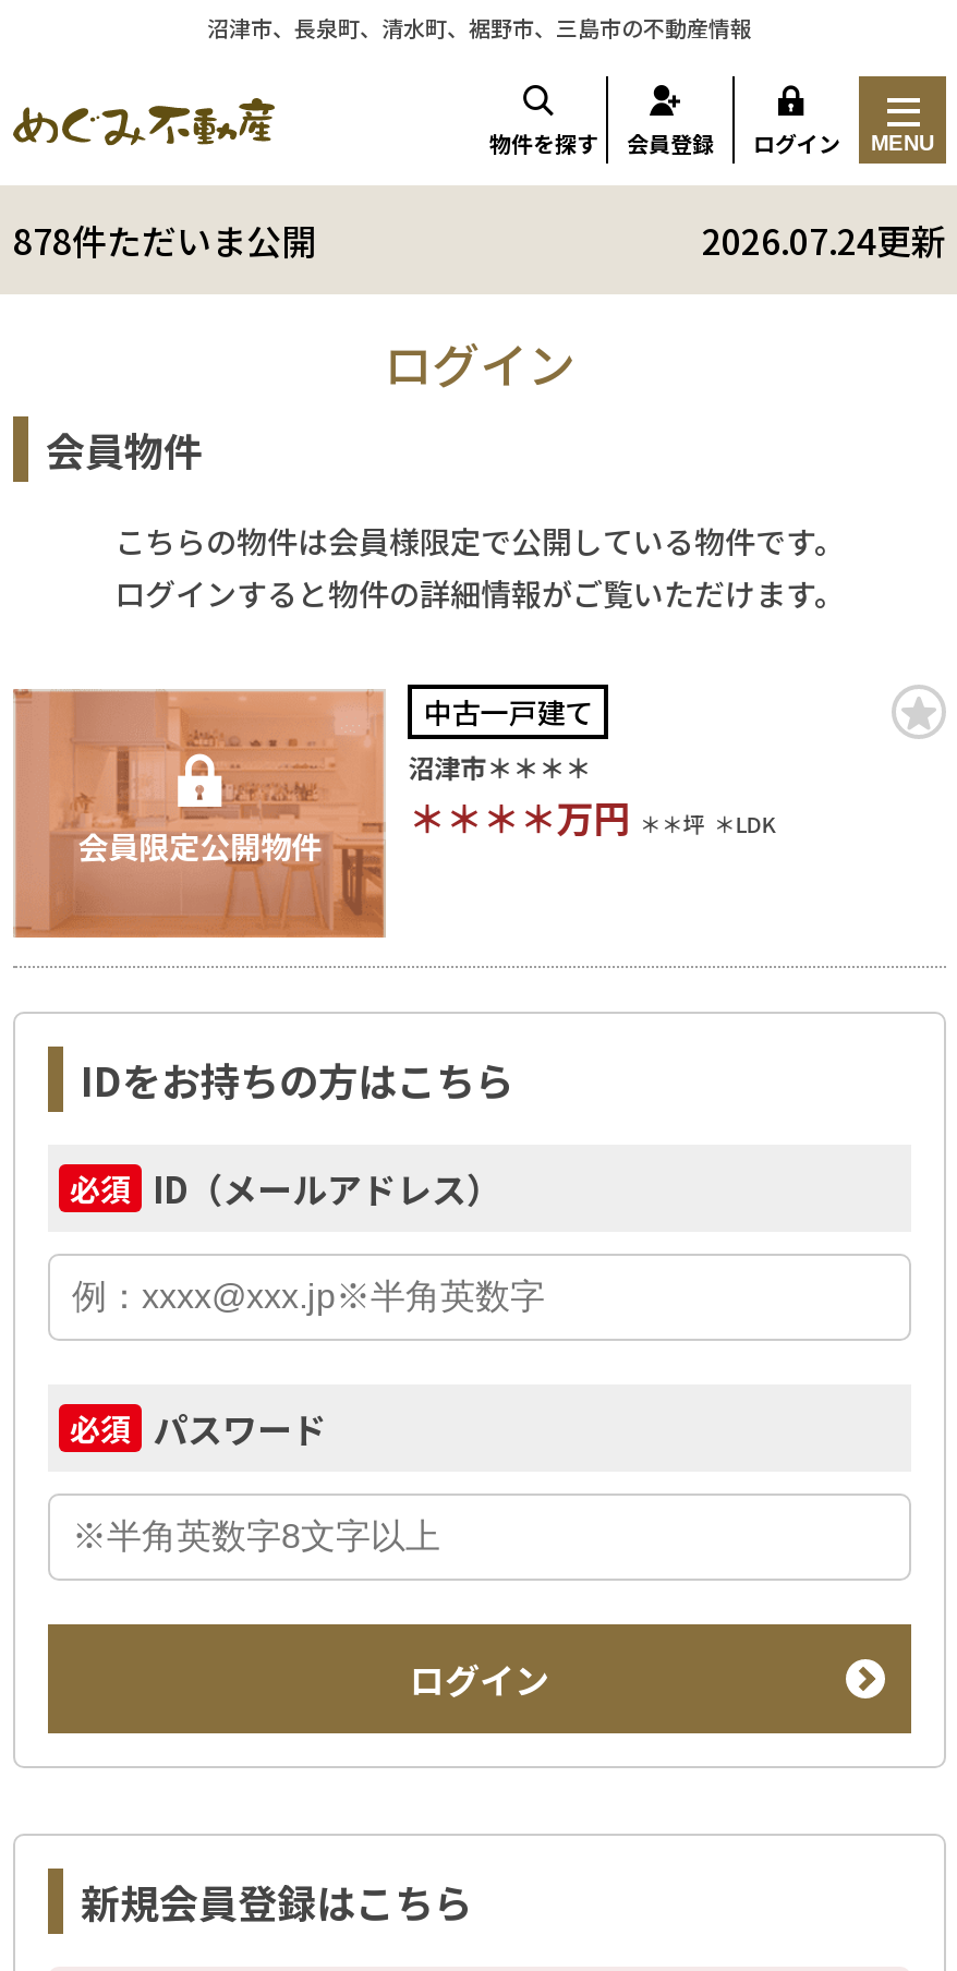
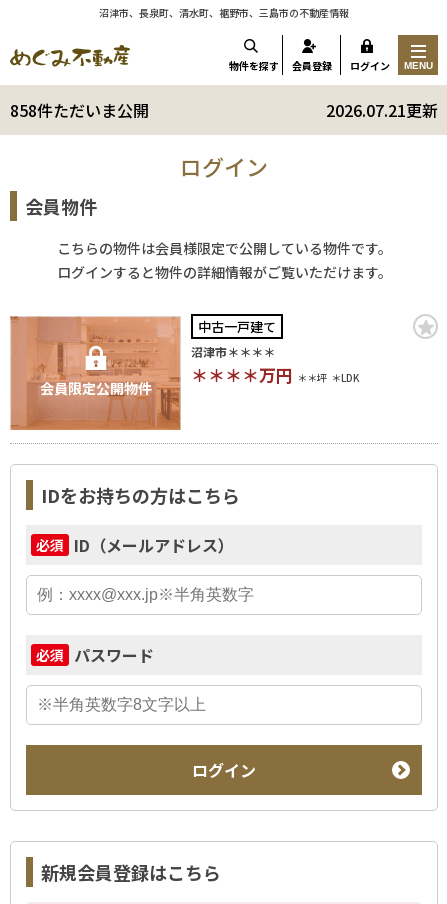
[13,213,316,265] 878件ただいま公開 -> [10,97,149,121] 858件ただいま公開
[702,213,946,265] 2026.07.24更新 -> [326,97,438,121] 2026.07.21更新

